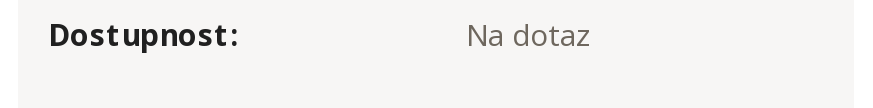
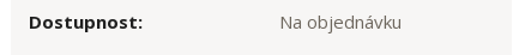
[466,15,592,55] Na dotaz -> [279,10,402,34] Na objednávku

